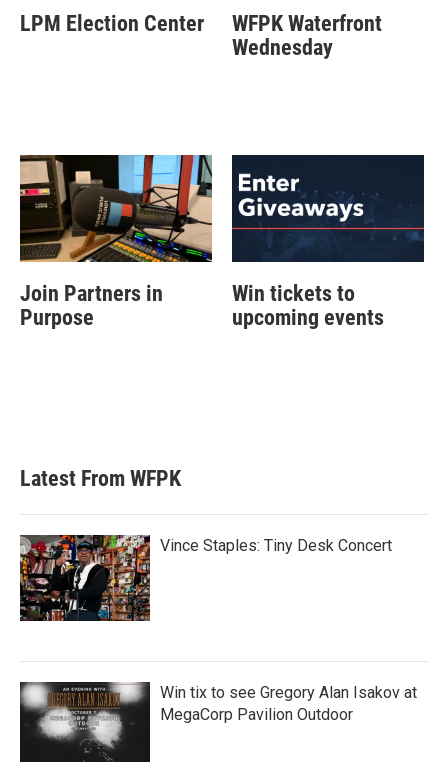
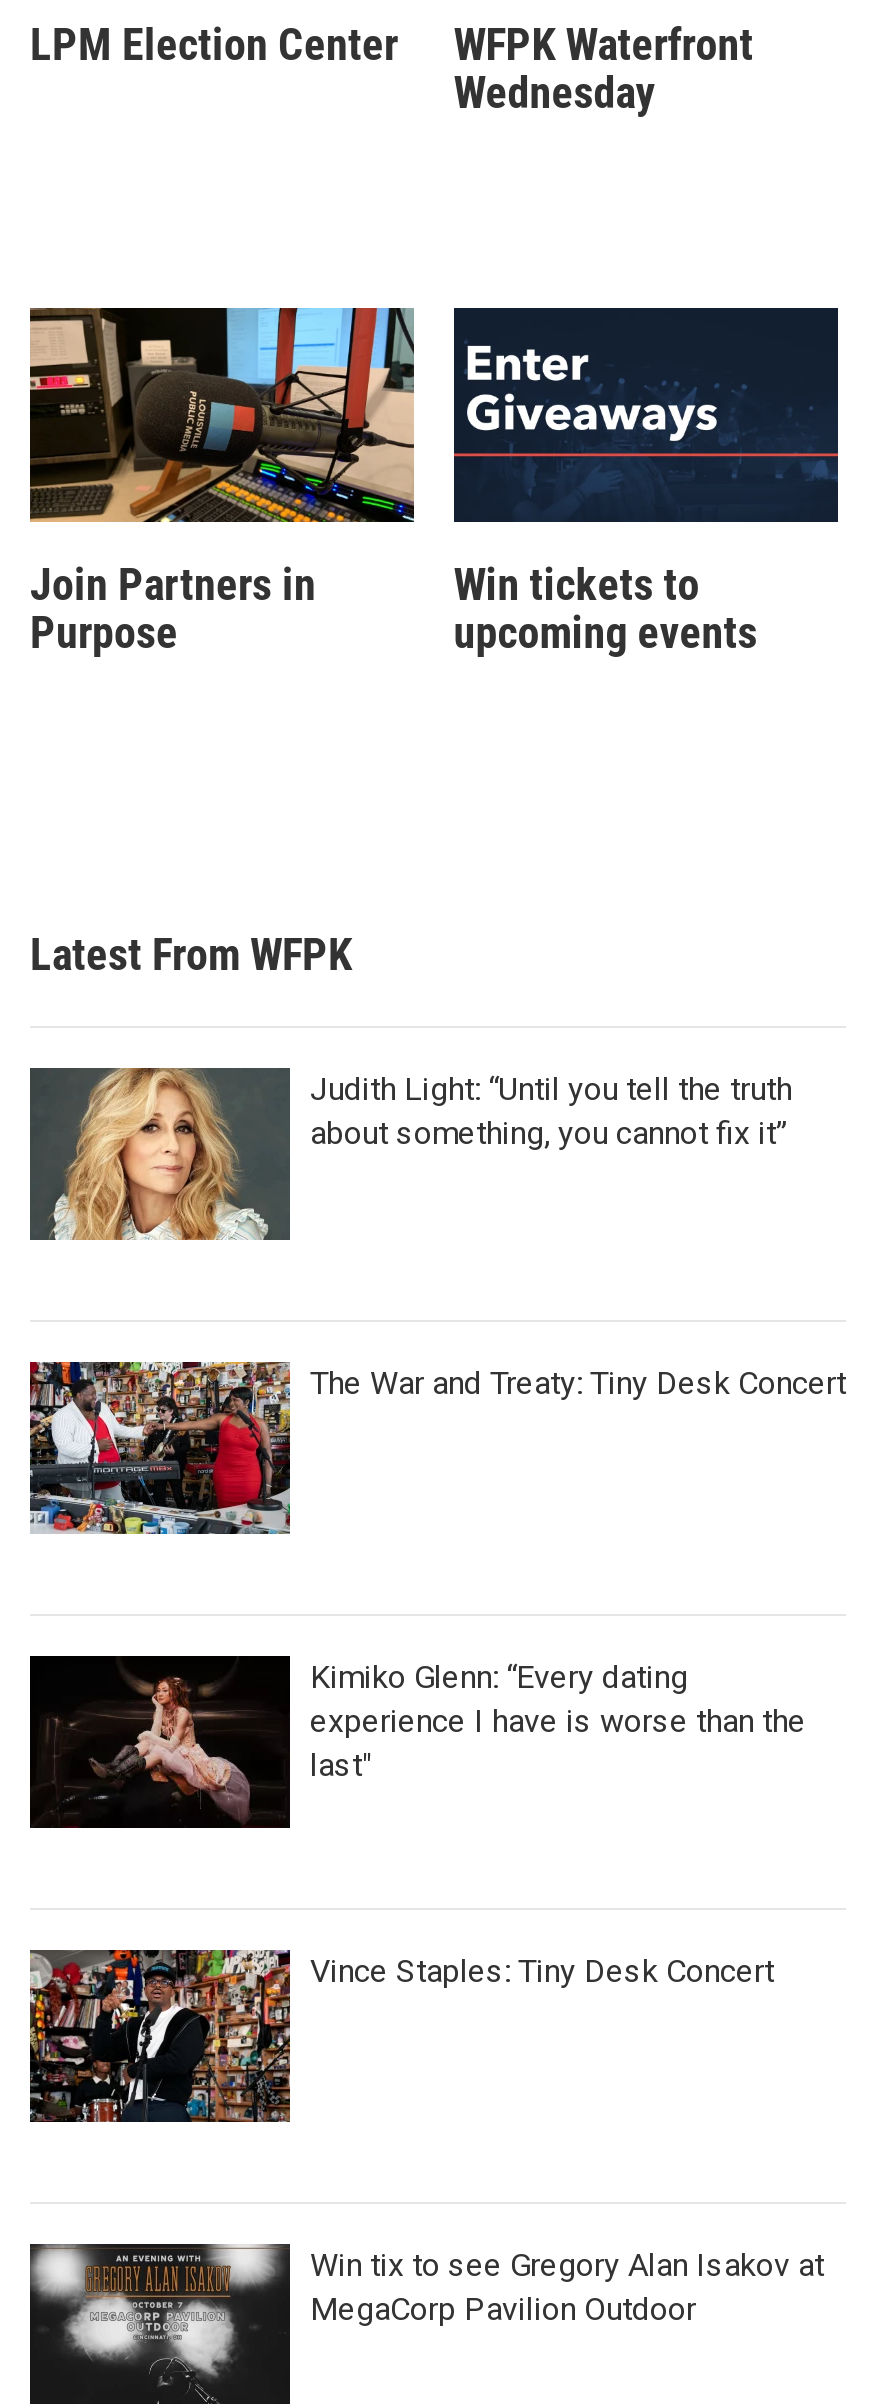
none -> [28,1360,846,1536] [image] | The War and Treaty: Tiny Desk Concert
none -> [30,1066,792,1242] [image] | Judith Light: “Until you tell the truth | about something, you cannot fix it”
none -> [30,1654,806,1830] [image] | Kimiko Glenn: “Every dating | experience I have is worse than the | last"

